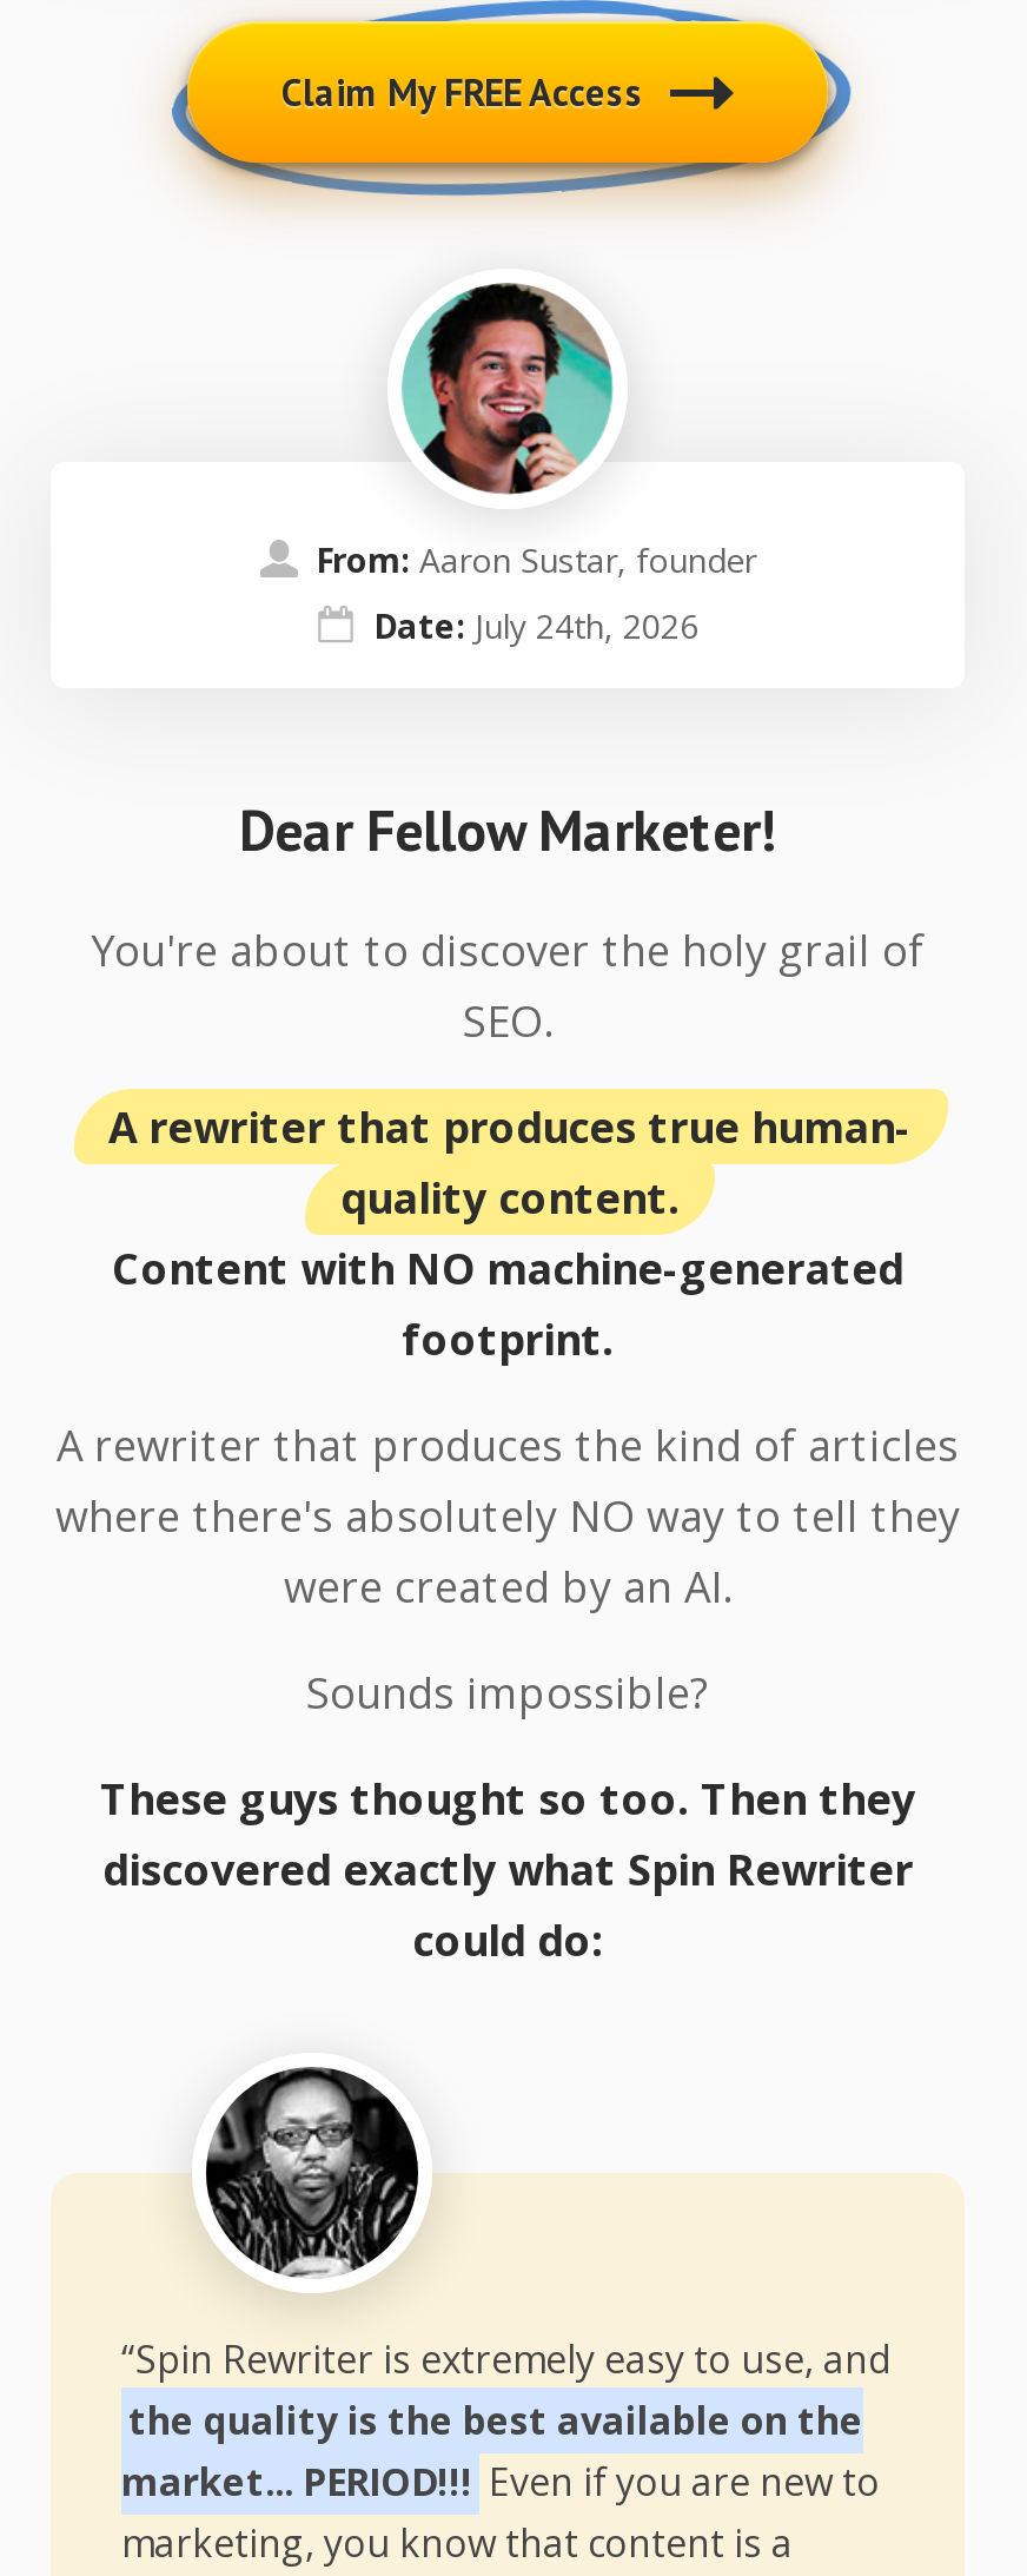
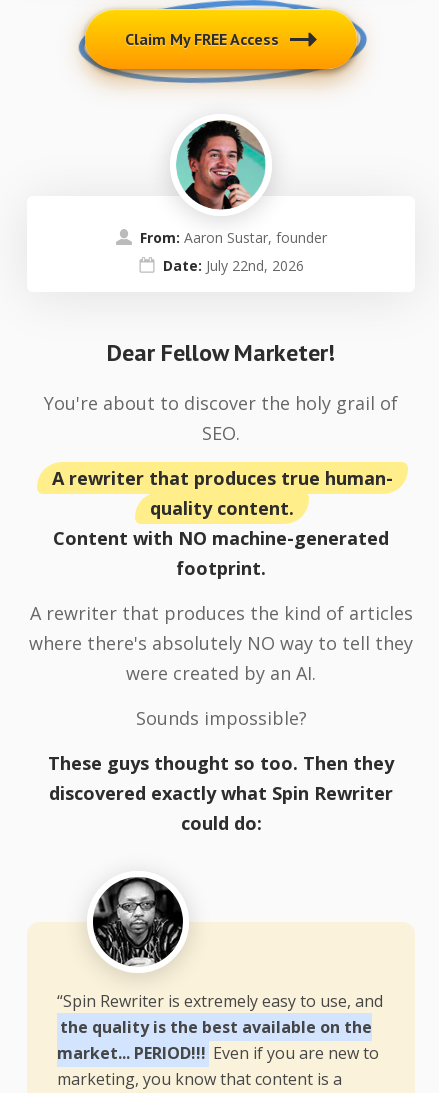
[373,604,698,649] Date: July 24th, 2026 -> [162,256,303,275] Date: July 22nd, 2026

